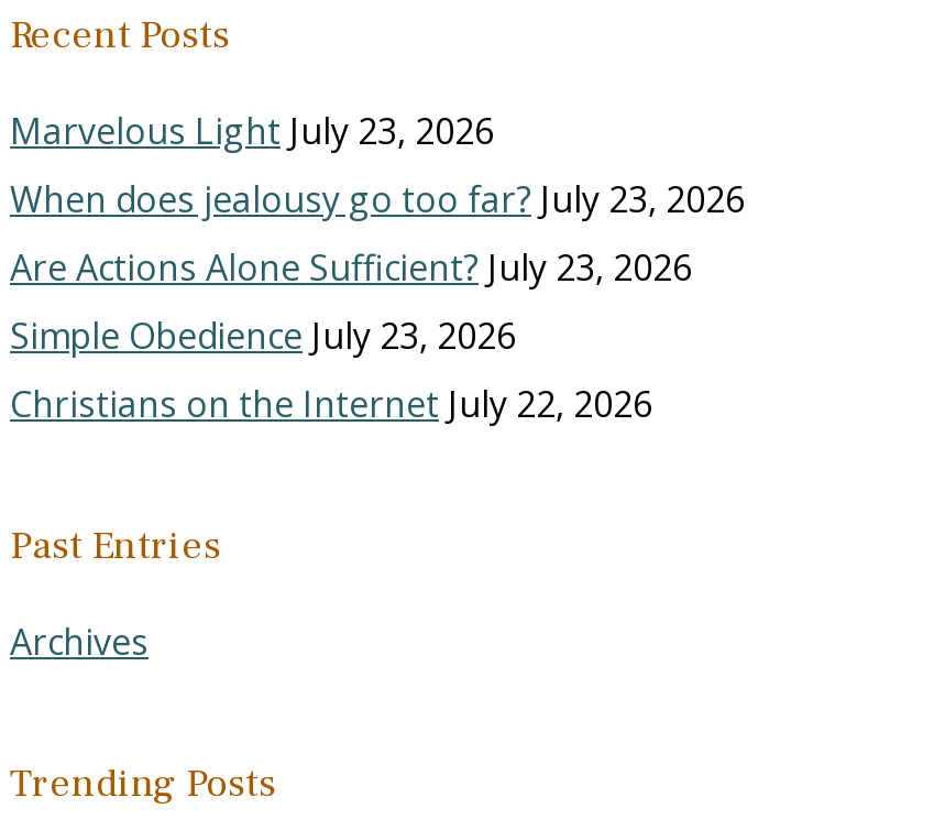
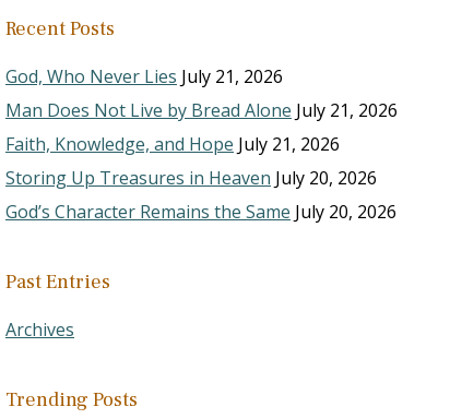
[10,107,745,428] Marvelous Light July 23, 2026 | When does jealousy go too far? July 23, 2026 | Are Actions Alone Sufficient? July 23, 2026 | Simple Obedience July 23, 2026 | Christians on the Internet July 22, 2026 -> [5,64,398,224] God, Who Never Lies July 21, 2026 | Man Does Not Live by Bread Alone July 21, 2026 | Faith, Knowledge, and Hope July 21, 2026 | Storing Up Treasures in Heaven July 20, 2026 | God’s Character Remains the Same July 20, 2026

